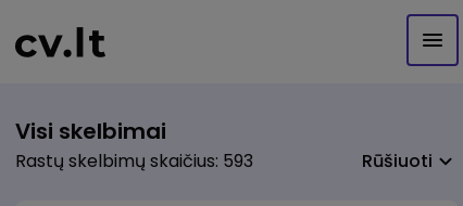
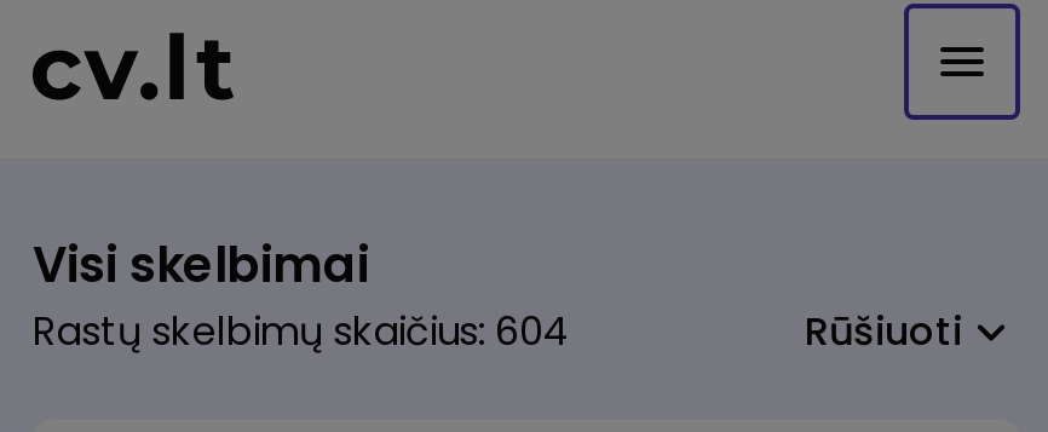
[15,149,253,173] Rastų skelbimų skaičius: 593 -> [33,304,570,359] Rastų skelbimų skaičius: 604

